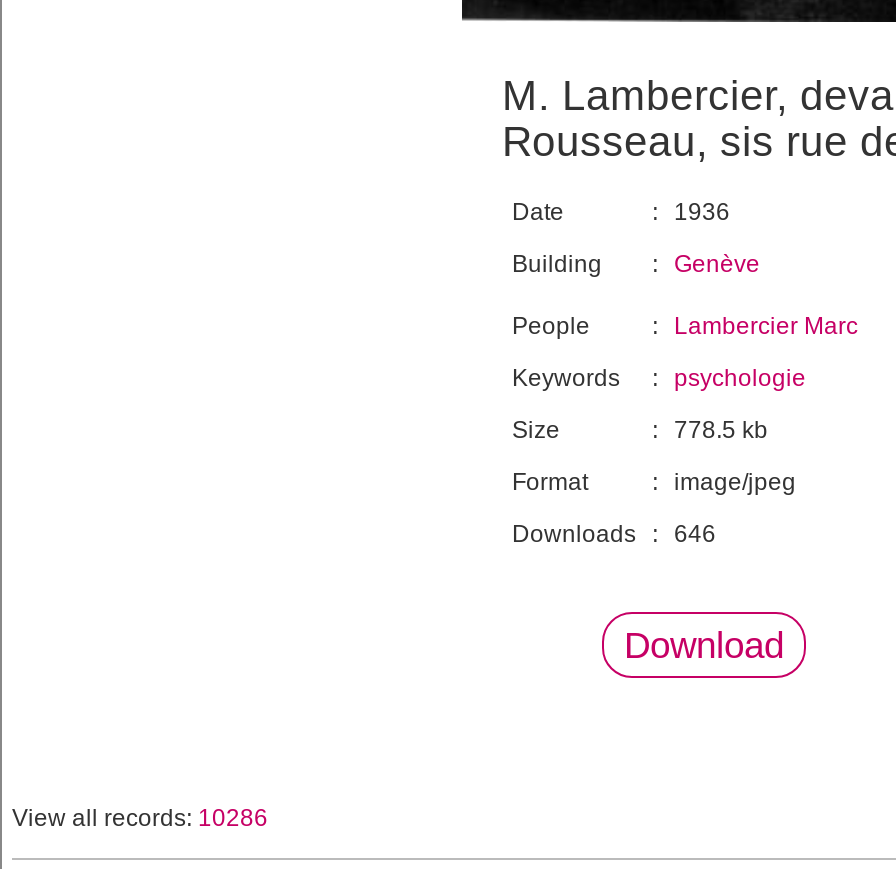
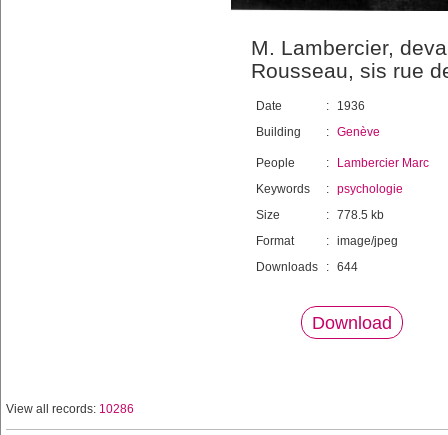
[512,521,716,549] Downloads : 646 -> [256,260,358,274] Downloads : 644

